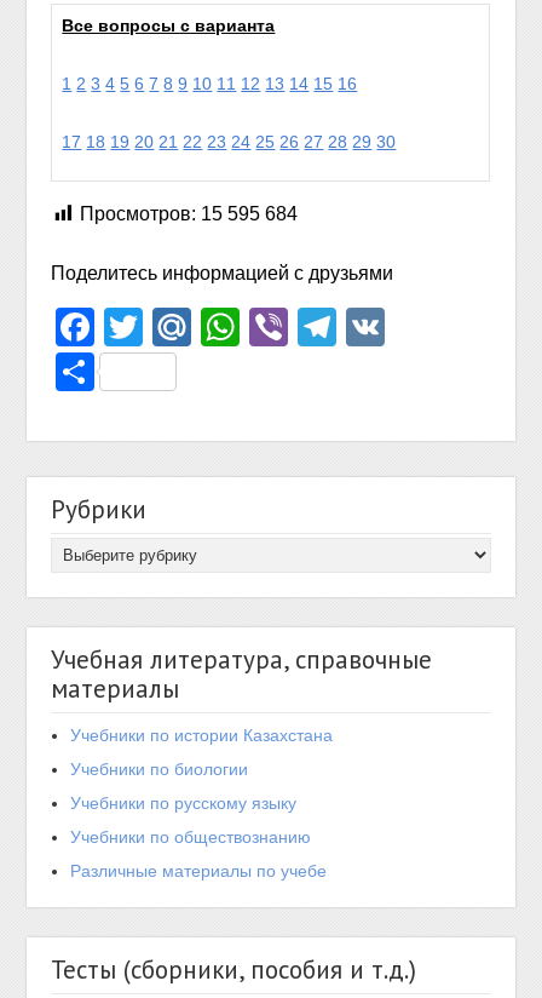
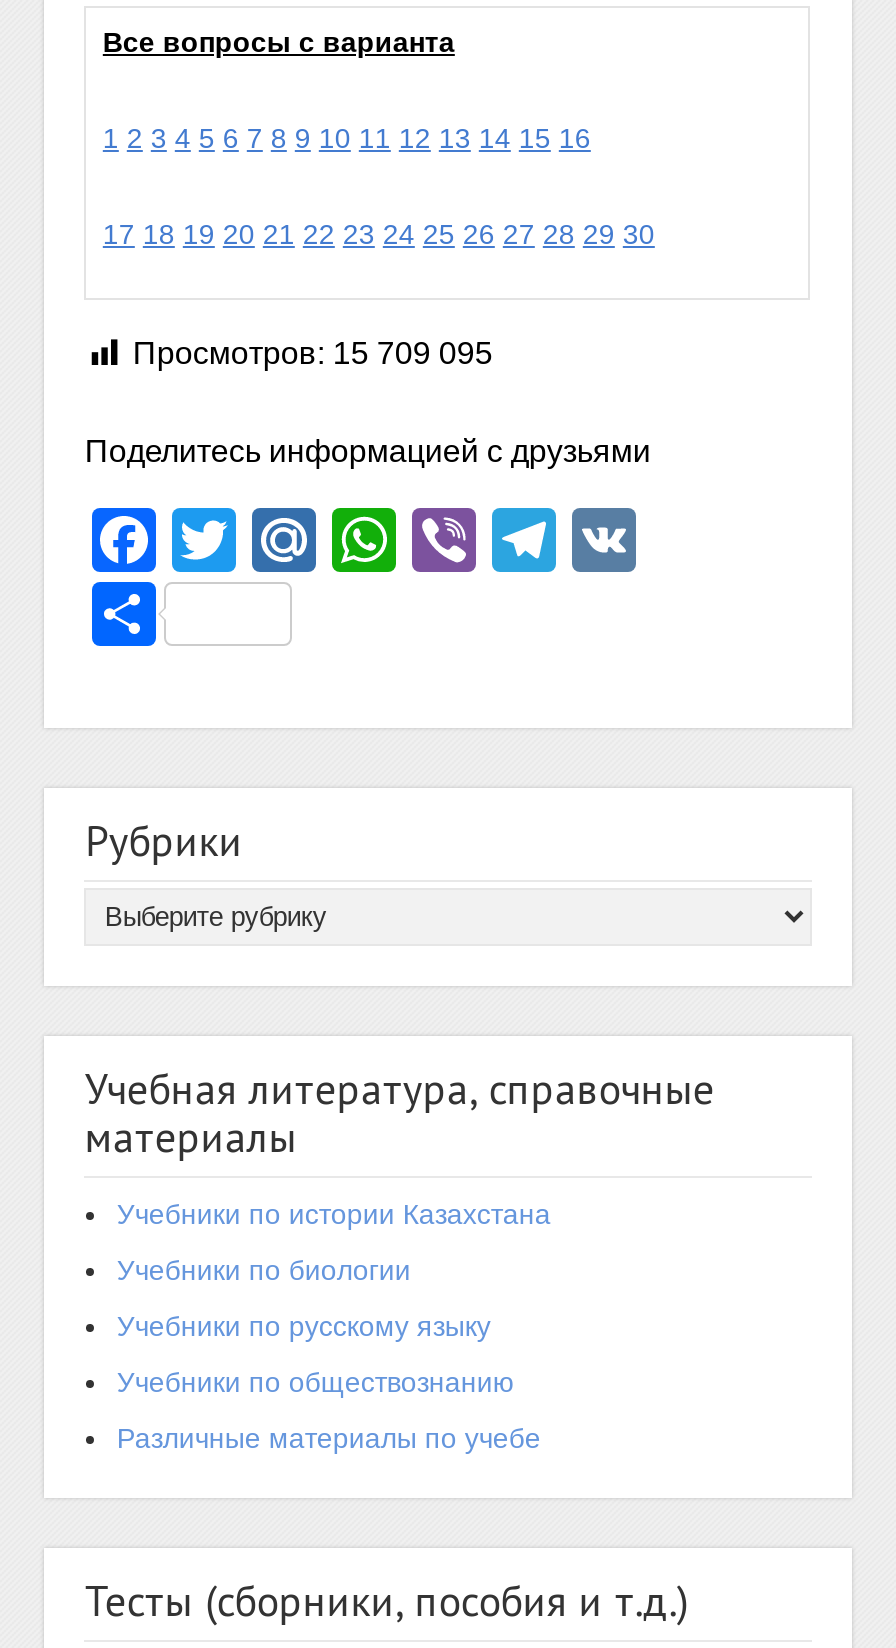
[80,203,298,224] Просмотров: 15 595 684 -> [133,336,493,370] Просмотров: 15 709 095

